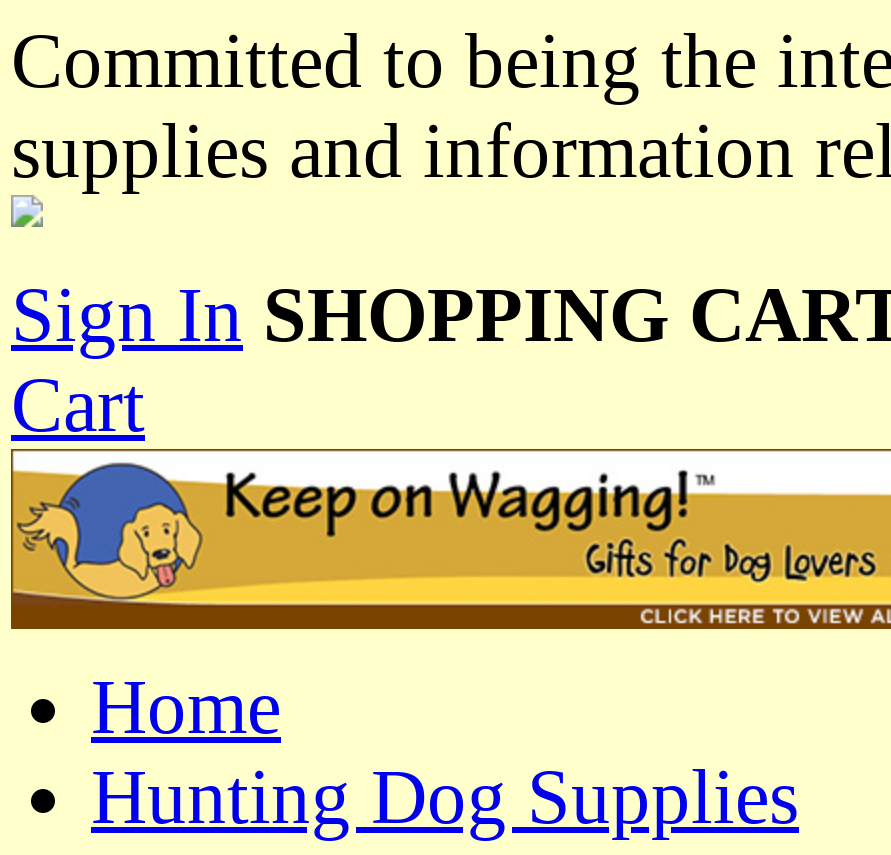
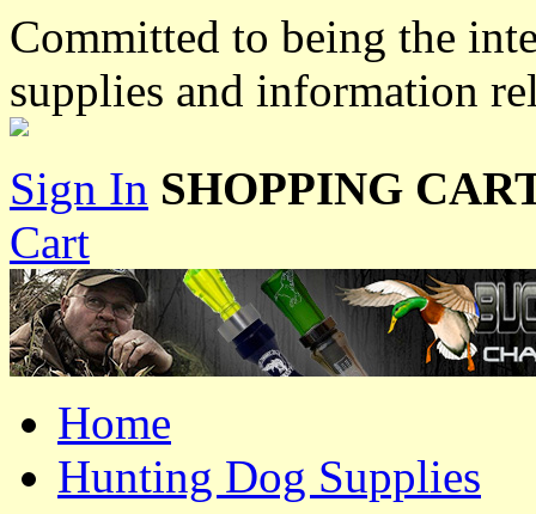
[9,447,885,631] [image] -> [8,268,532,378] [image]

